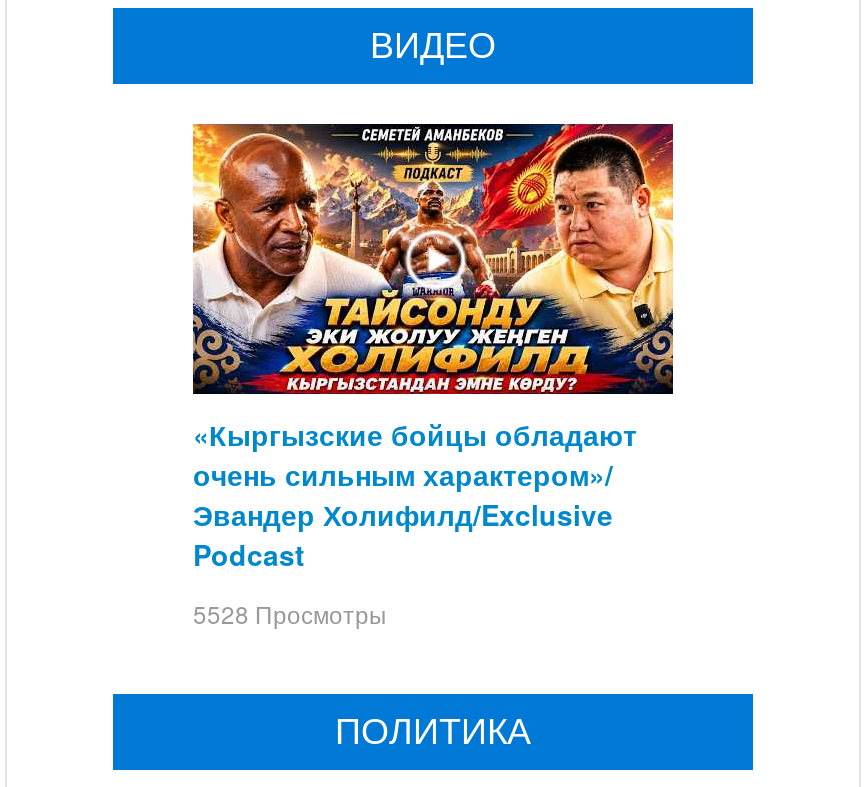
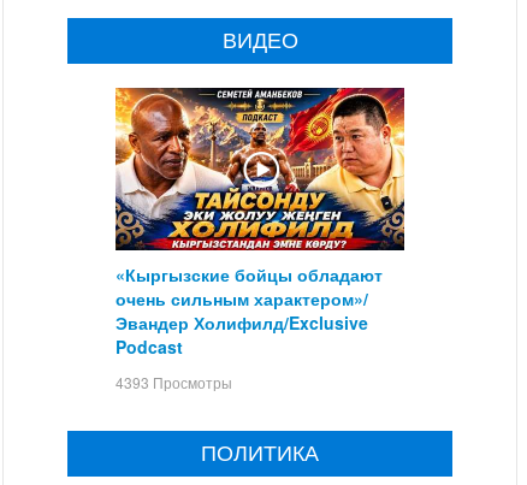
[193,596,387,630] 5528 Просмотры -> [116,372,232,392] 4393 Просмотры

